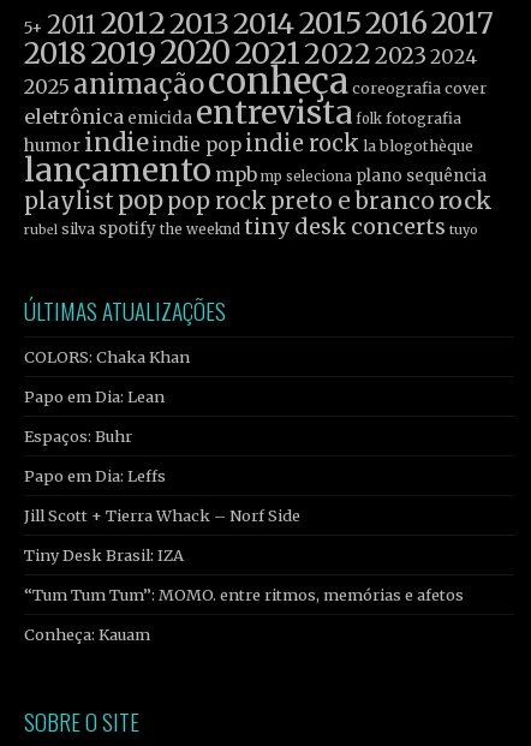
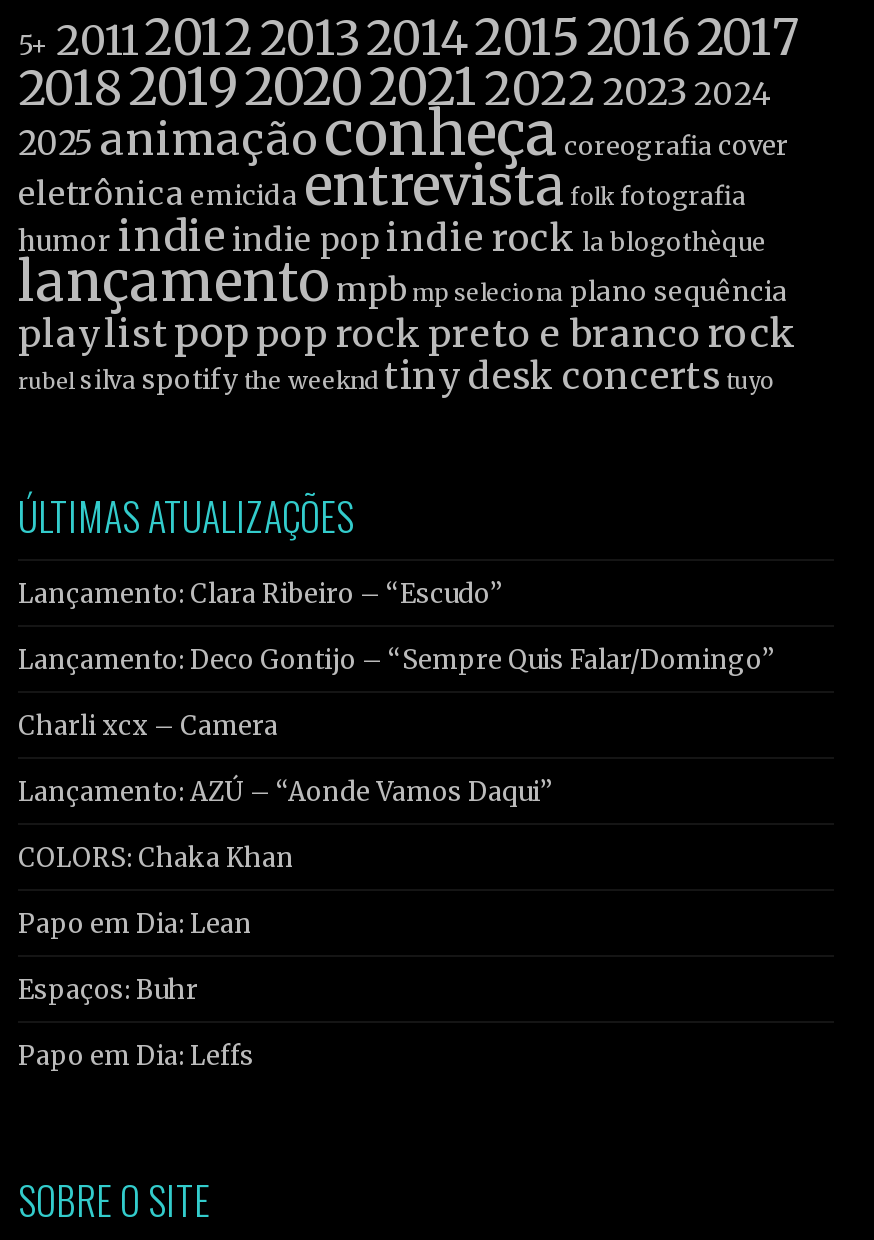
none -> [18,578,776,808] Lançamento: Clara Ribeiro – “Escudo” | Lançamento: Deco Gontijo – “Sempre Quis Falar/Domingo” | Charli xcx – Camera | Lançamento: AZÚ – “Aonde Vamos Daqui”
moved [24,347,190,485] -> [18,842,294,1072]: COLORS: Chaka Khan | Papo em Dia: Lean | Espaços: Buhr | Papo em Dia: Leffs
[24,506,467,644] Jill Scott + Tierra Whack – Norf Side | Tiny Desk Brasil: IZA | “Tum Tum Tum”: MOMO. entre ritmos, memórias e afetos | Conheça: Kauam -> none

